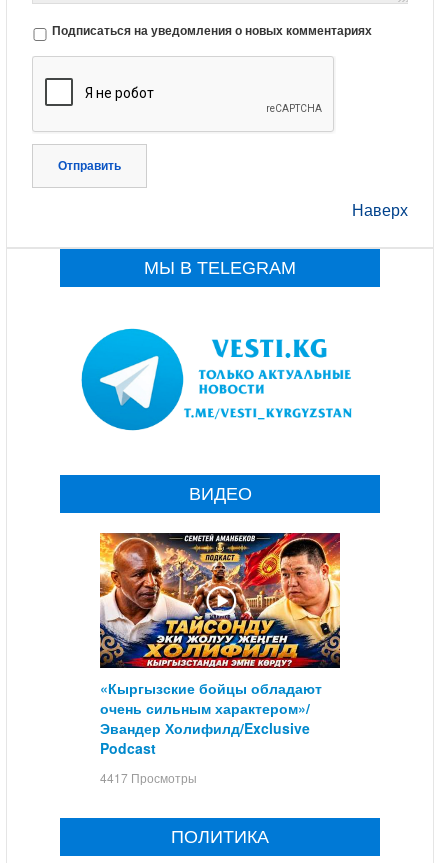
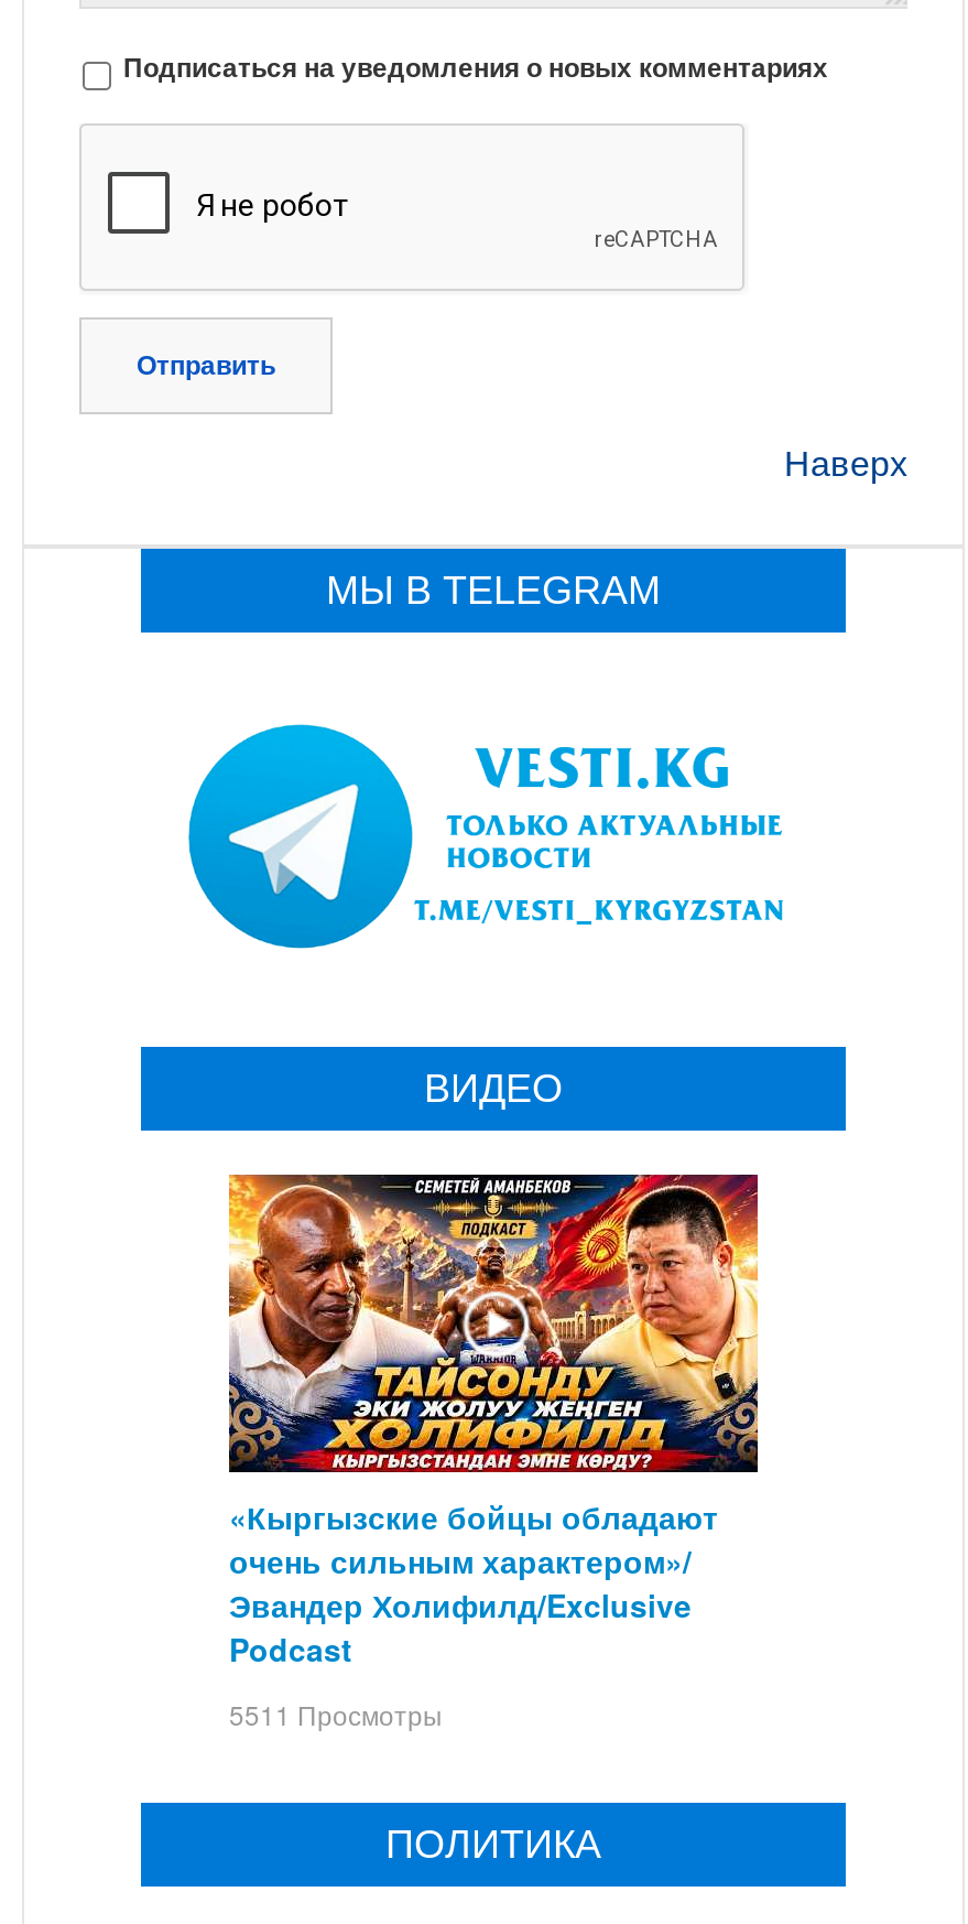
[100,769,197,786] 4417 Просмотры -> [229,1694,443,1732] 5511 Просмотры

